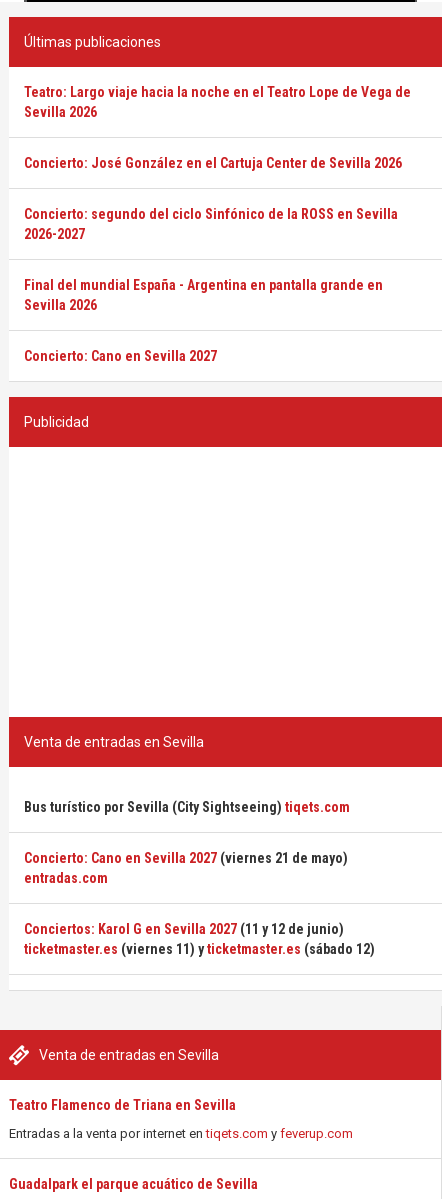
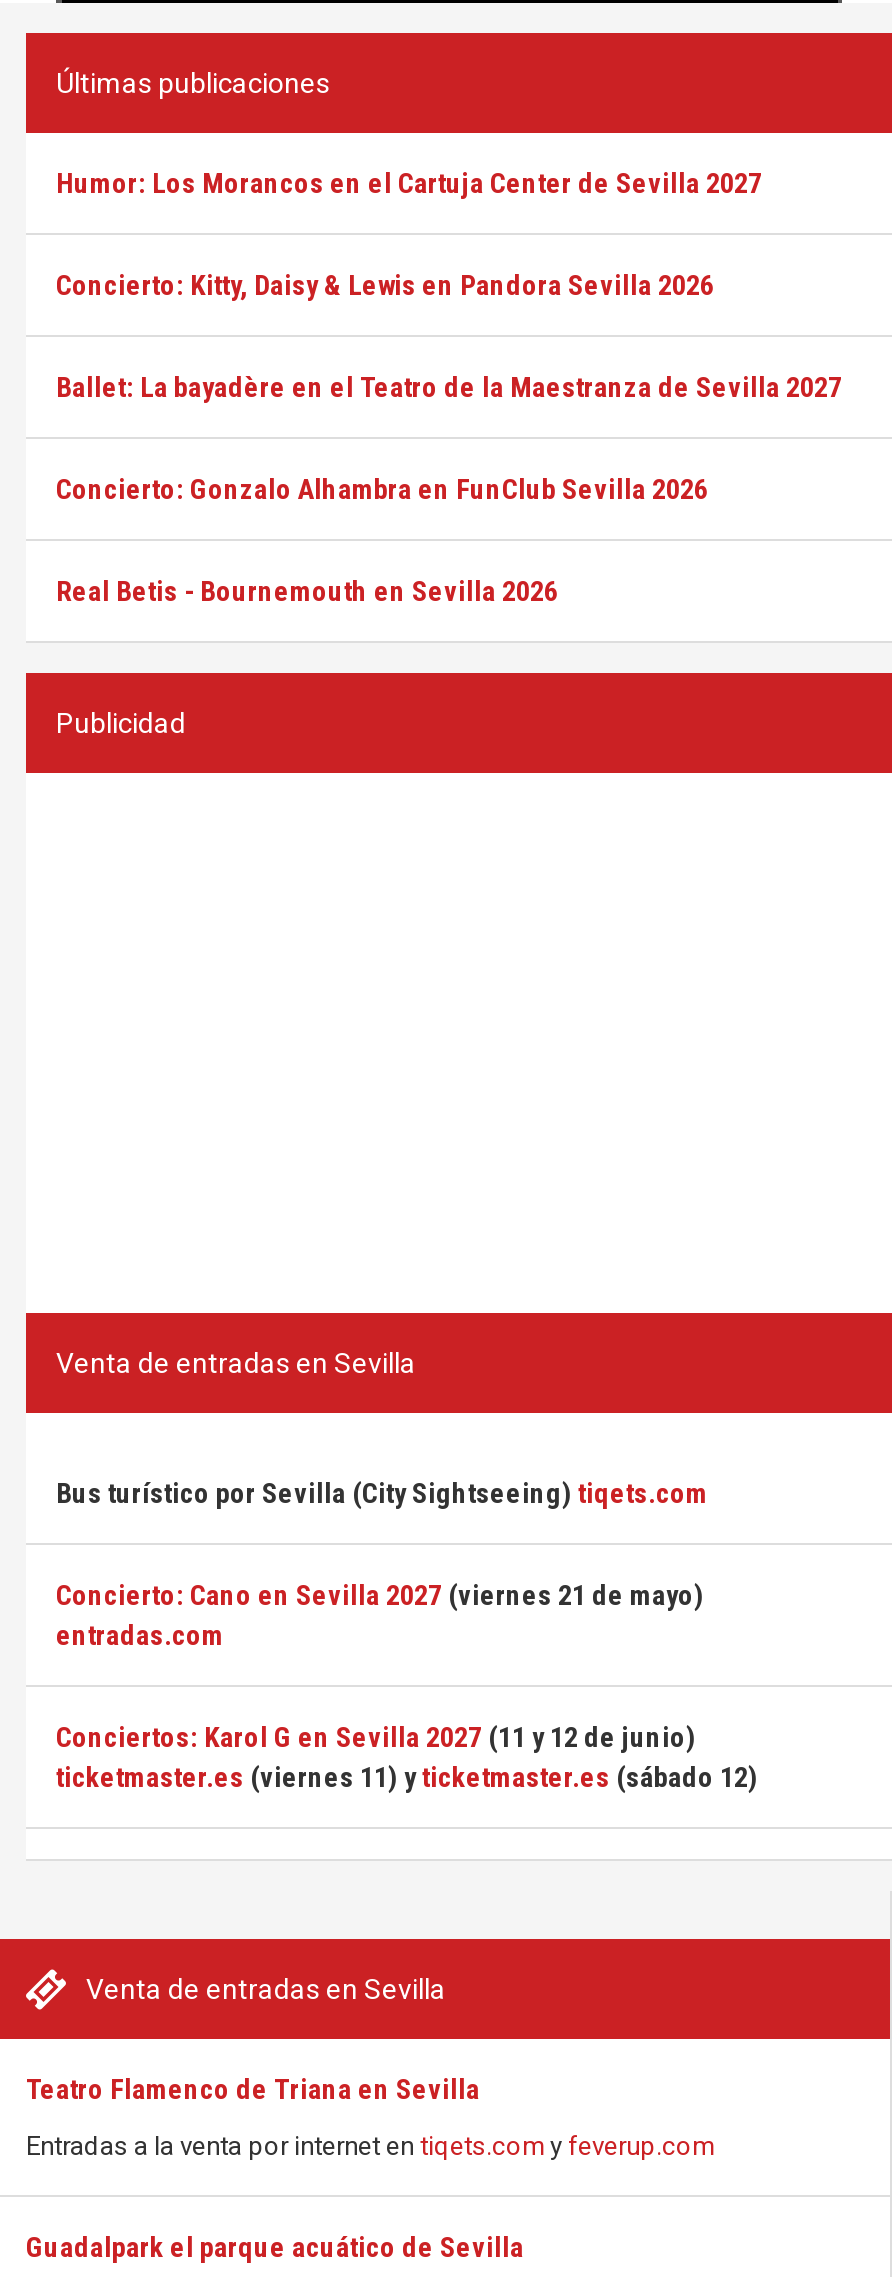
[24,84,411,120] Teatro: Largo viaje hacia la noche en el Teatro Lope de Vega de | Sevilla 2026 -> [56,167,762,199] Humor: Los Morancos en el Cartuja Center de Sevilla 2027
[24,155,402,171] Concierto: José González en el Cartuja Center de Sevilla 2026 -> [56,269,714,301] Concierto: Kitty, Daisy & Lewis en Pandora Sevilla 2026
[24,206,398,242] Concierto: segundo del ciclo Sinfónico de la ROSS en Sevilla | 2026-2027 -> [56,371,842,403] Ballet: La bayadère en el Teatro de la Maestranza de Sevilla 2027
[24,277,383,313] Final del mundial España - Argentina en pantalla grande en | Sevilla 2026 -> [56,473,708,505] Concierto: Gonzalo Alhambra en FunClub Sevilla 2026
[24,348,217,364] Concierto: Cano en Sevilla 2027 -> [56,575,558,607] Real Betis - Bournemouth en Sevilla 2026

